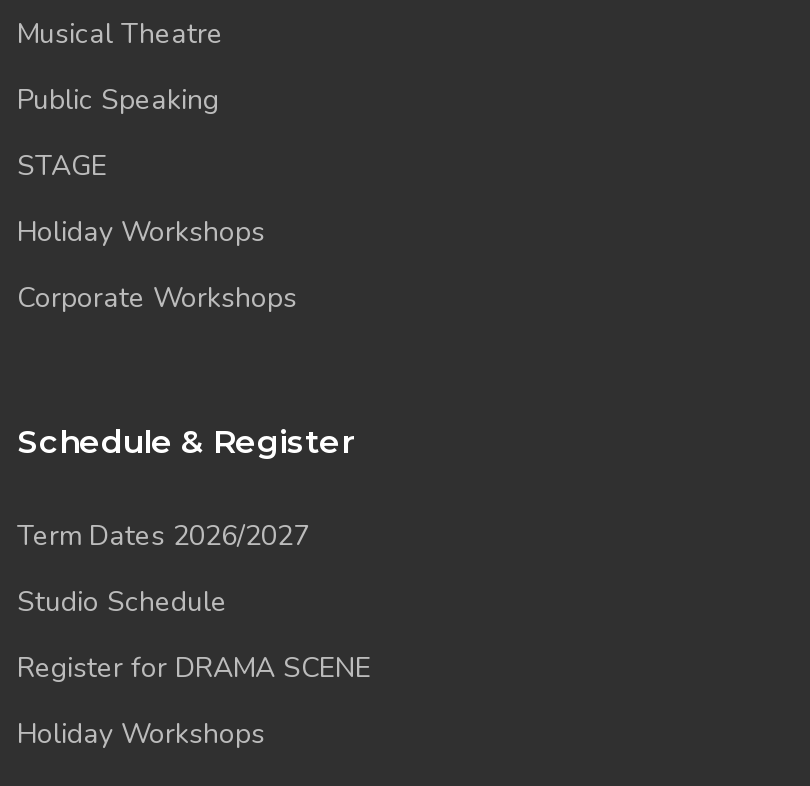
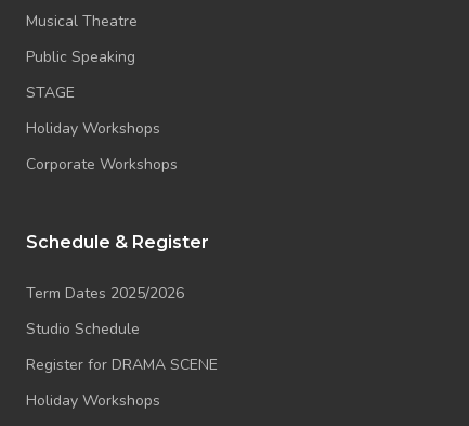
[17,517,309,555] Term Dates 2026/2027 -> [26,283,184,304] Term Dates 2025/2026

